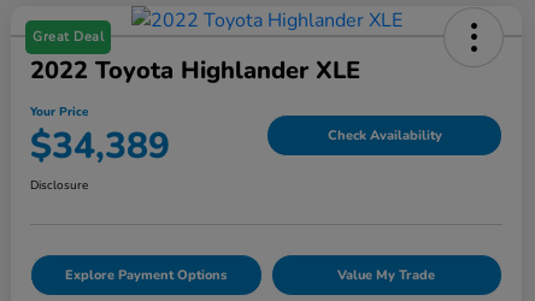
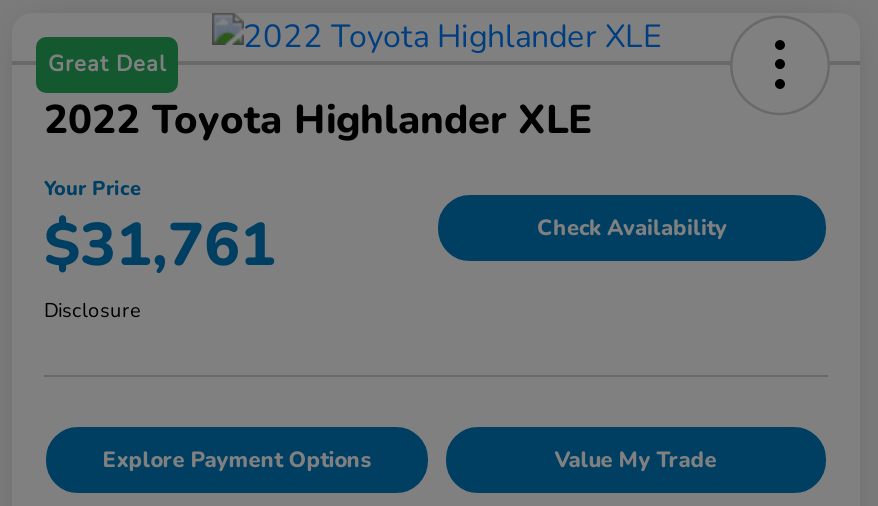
[30,122,170,171] $34,389 -> [44,205,276,287] $31,761

